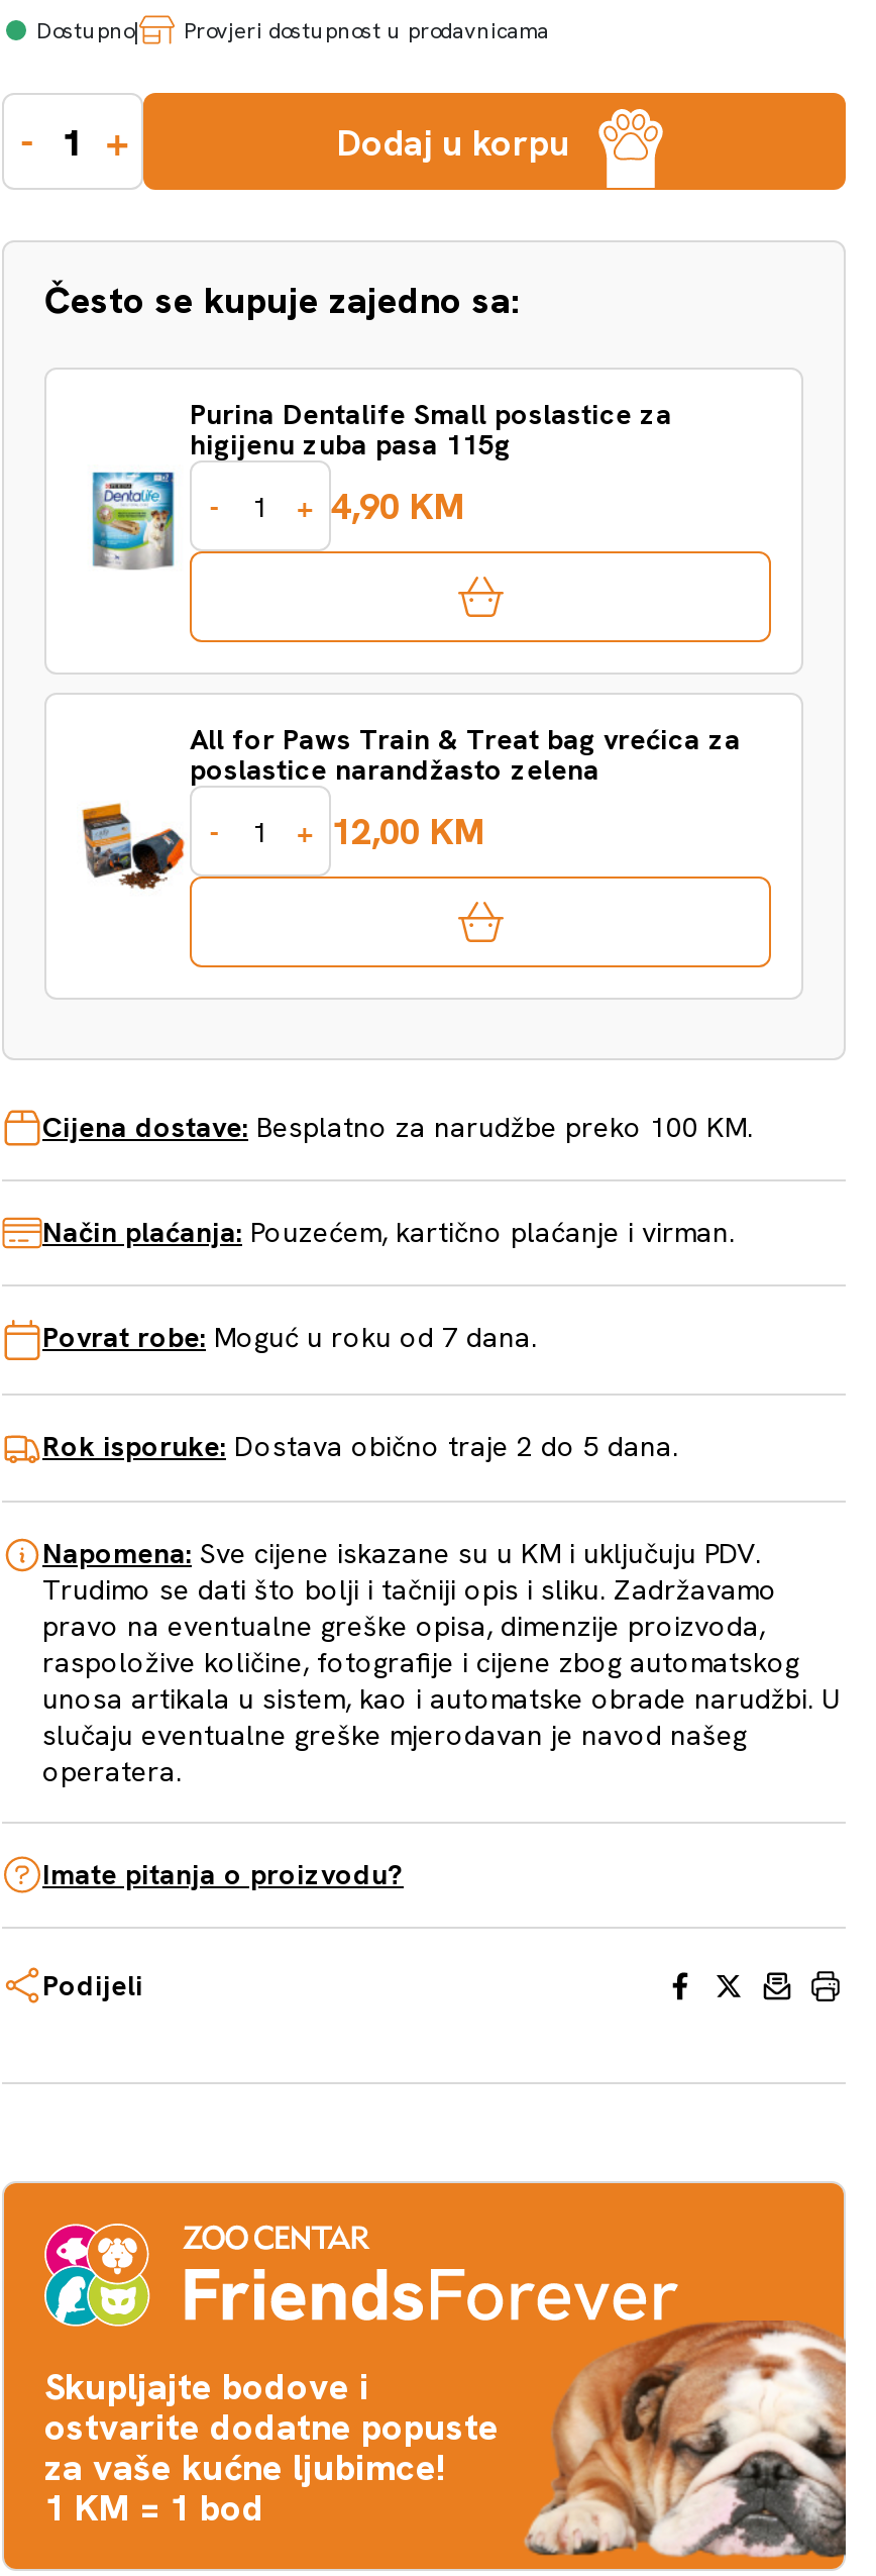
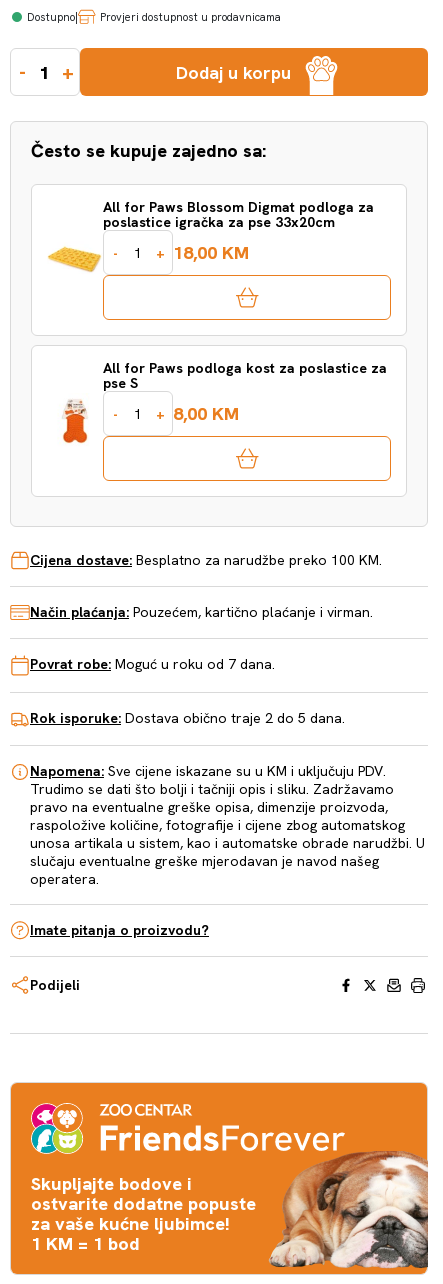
[190,396,672,462] Purina Dentalife Small poslastice za | higijenu zuba pasa 115g -> [103,198,374,231] All for Paws Blossom Digmat podloga za | poslastice igračka za pse 33x20cm
[81,471,186,572] [image] -> [47,236,102,284] [image]
[297,482,464,528] + 4,90 KM -> [156,240,249,263] + 18,00 KM
[190,721,741,788] All for Paws Train & Treat bag vrećica za | poslastice narandžasto zelena -> [103,359,387,392] All for Paws podloga kost za poslastice za | pse S
[81,802,186,891] [image] -> [50,399,100,444] [image]
[297,807,484,853] + 12,00 KM -> [156,401,239,424] + 8,00 KM

